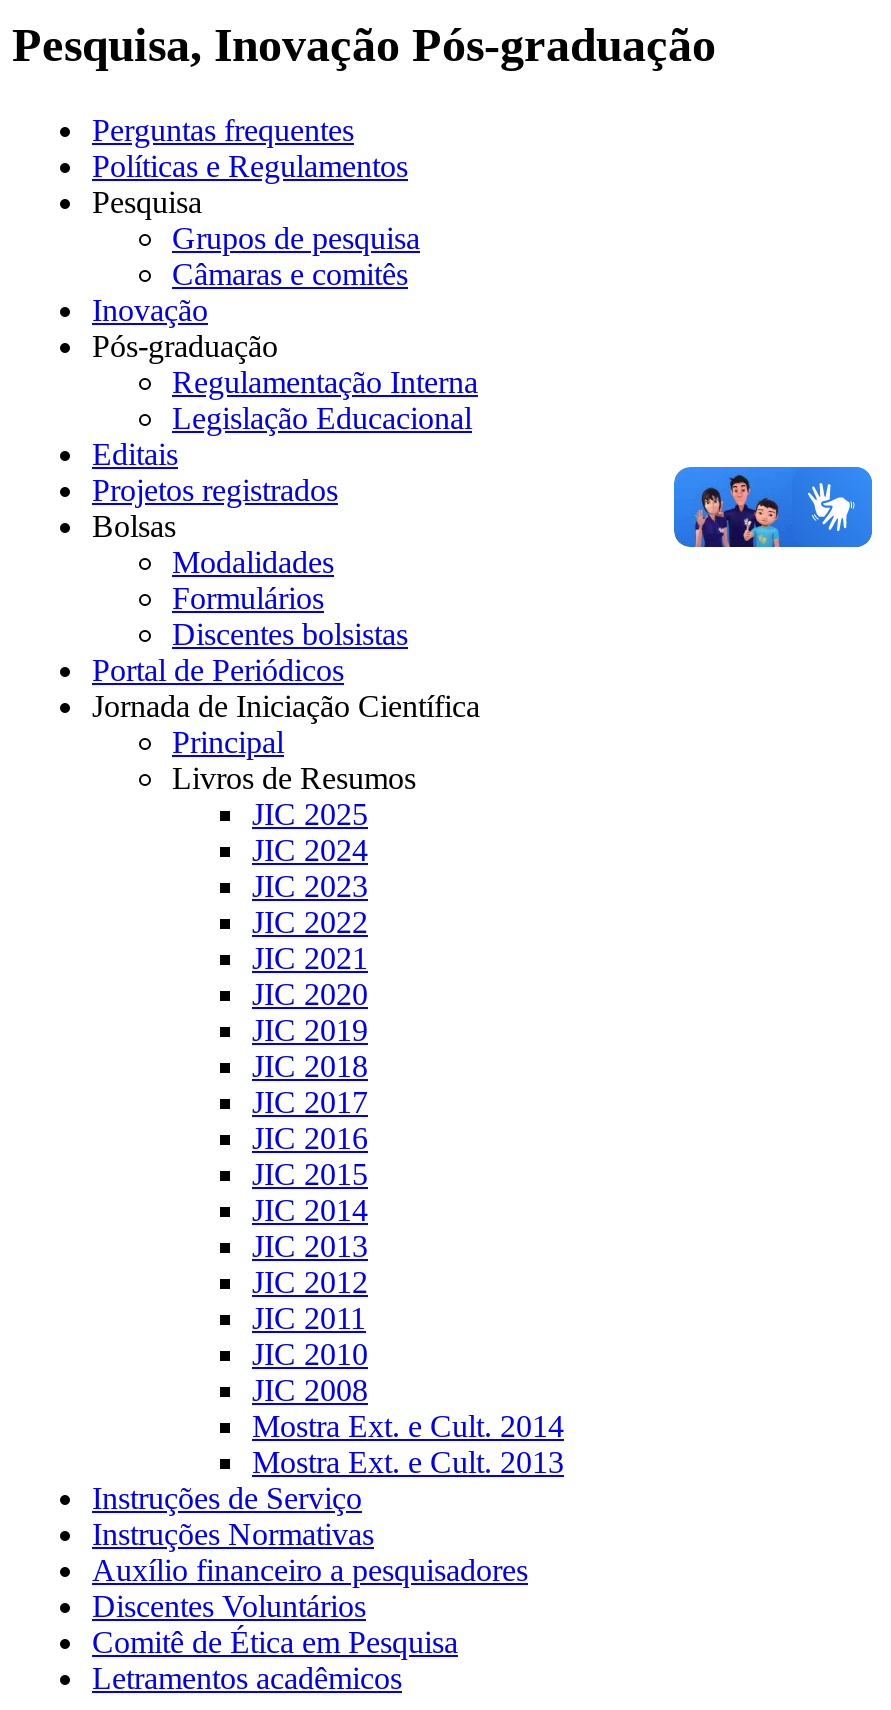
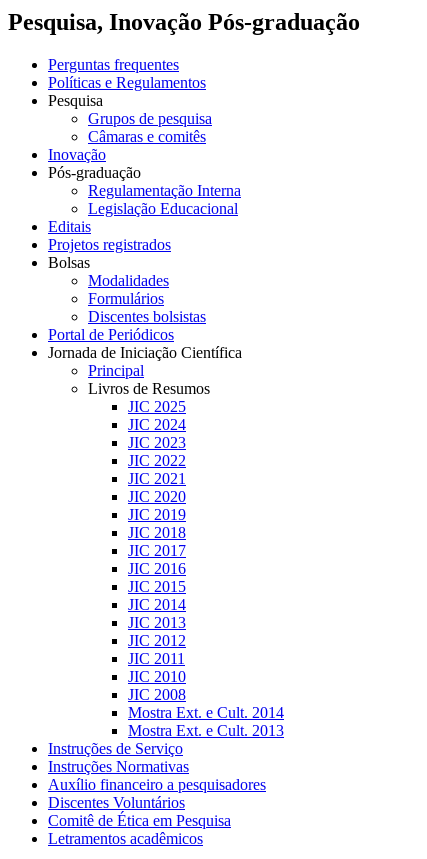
[672,465,874,549] [image] -> none

